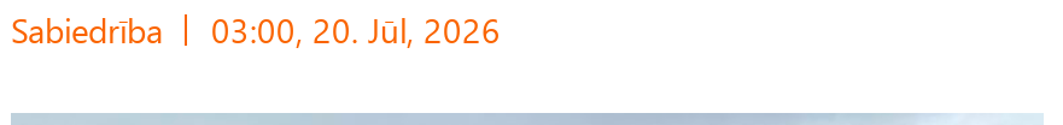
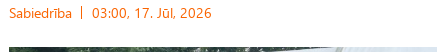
[11,7,501,53] Sabiedrība 03:00, 20. Jūl, 2026 -> [9,3,212,22] Sabiedrība 03:00, 17. Jūl, 2026

